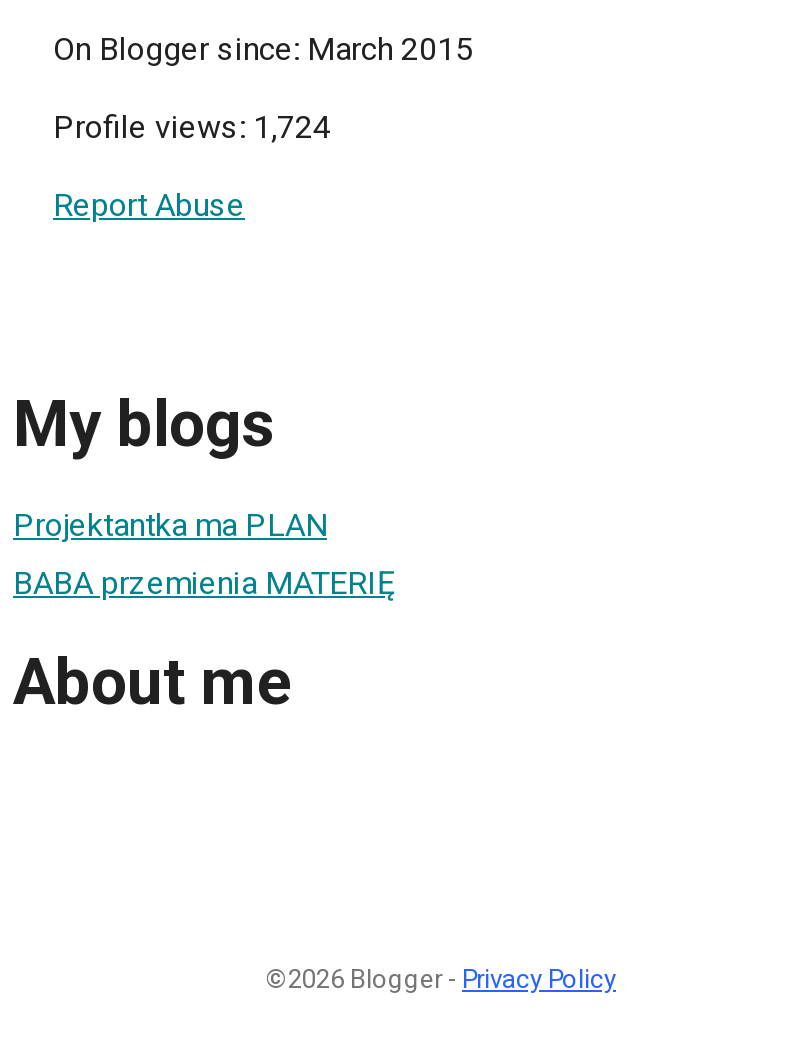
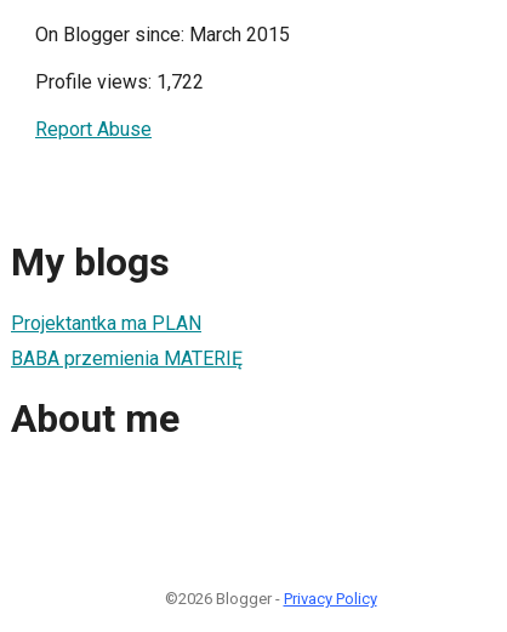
[53,108,331,146] Profile views: 1,724 -> [35,70,204,93] Profile views: 1,722

